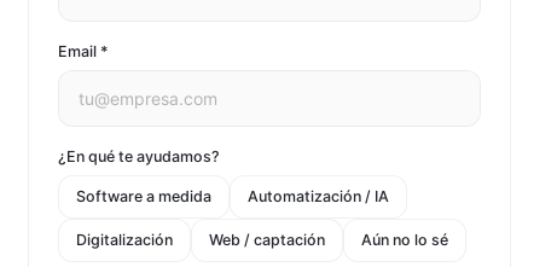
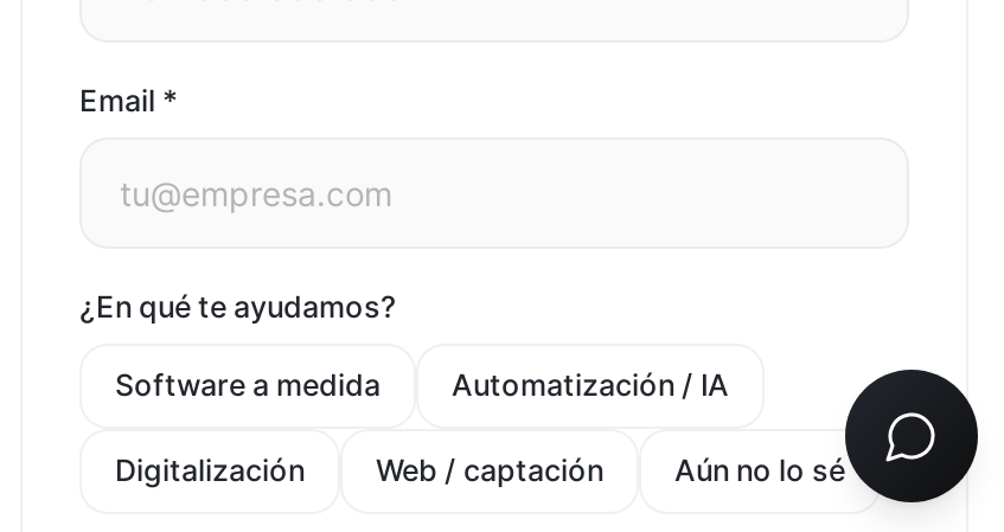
none -> [843,367,980,507] [image]

